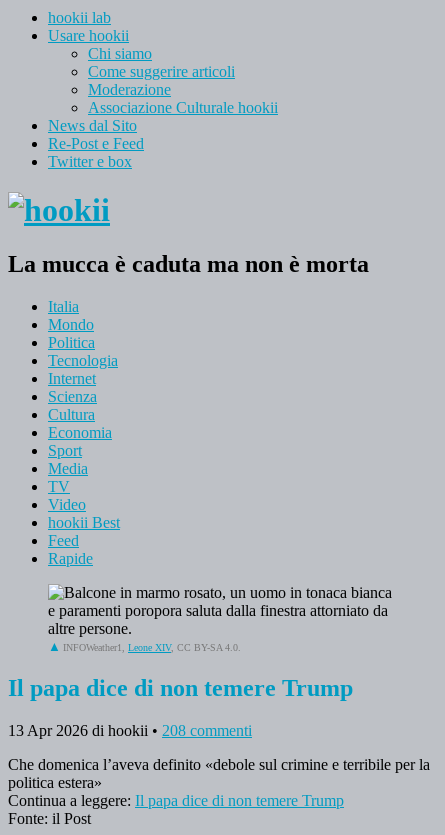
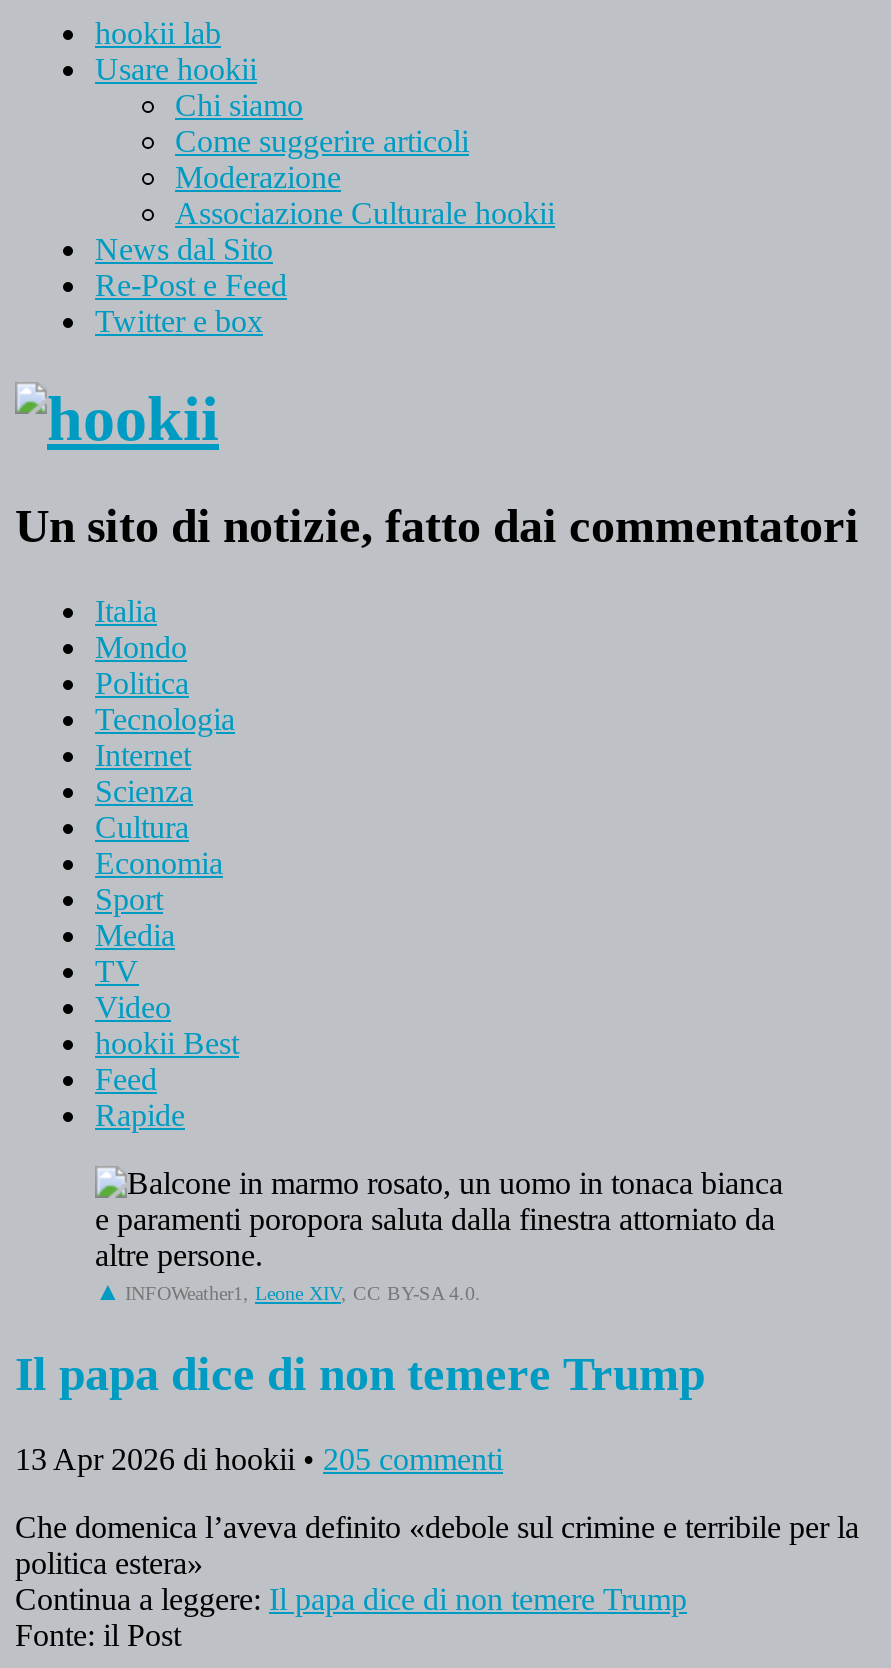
[8,251,369,277] La mucca è caduta ma non è morta -> [15,500,859,552] Un sito di notizie, fatto dai commentatori
[8,722,252,739] 13 Apr 2026 di hookii • 208 commenti -> [15,1441,503,1475] 13 Apr 2026 di hookii • 205 commenti

